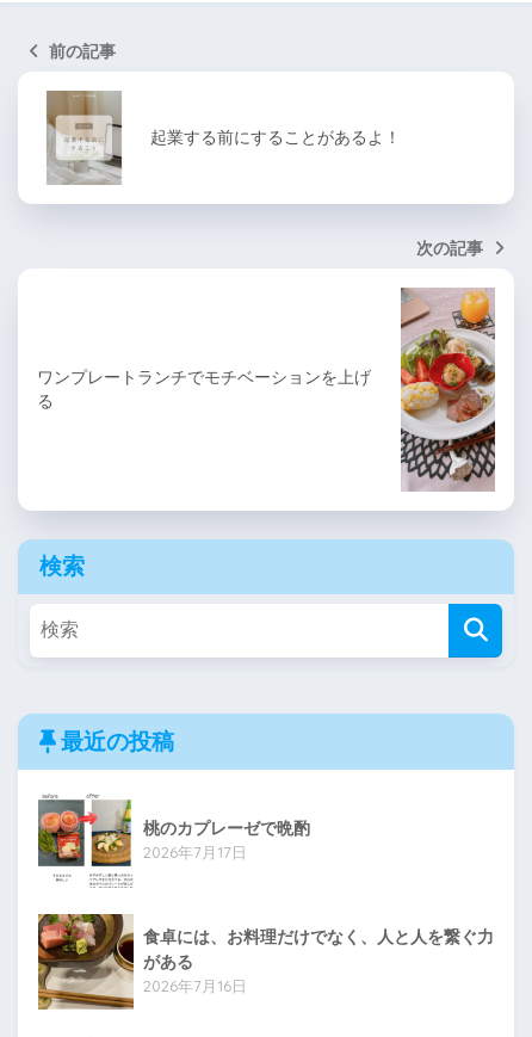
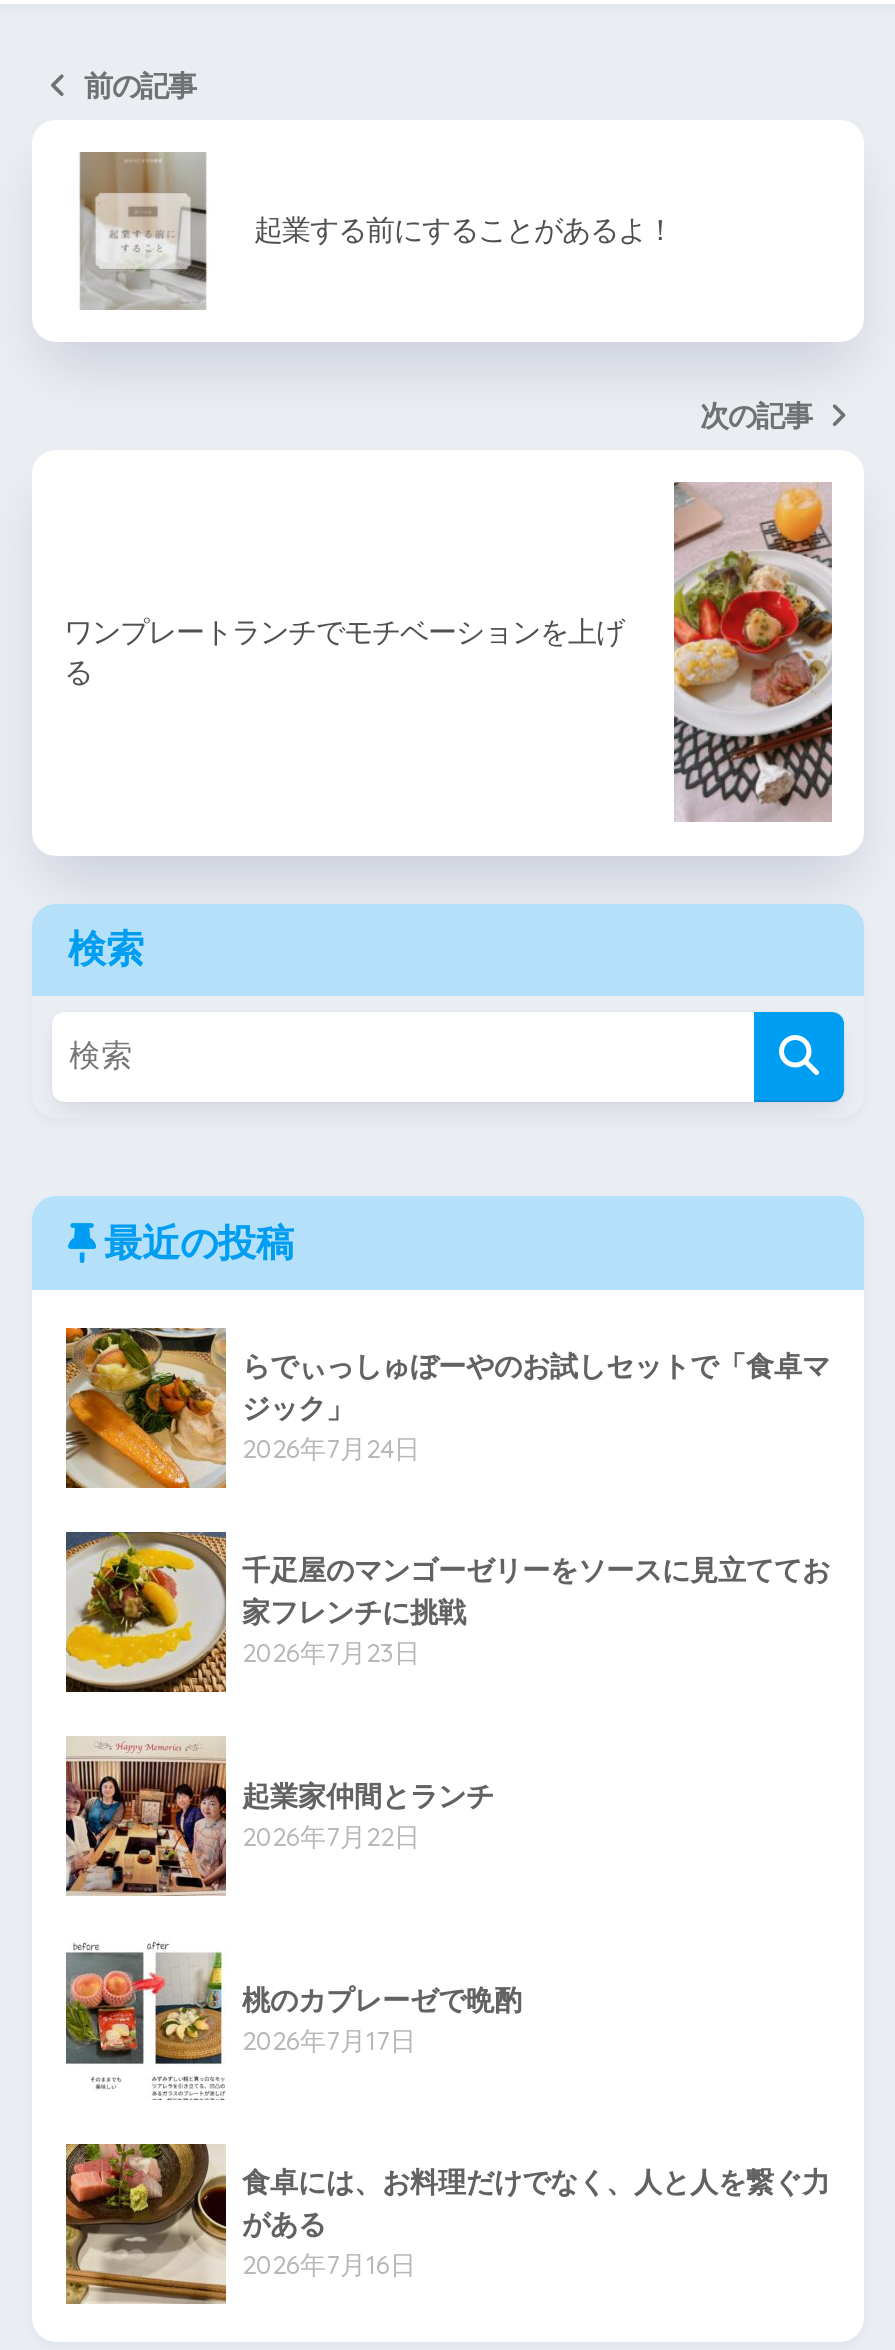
none -> [64,1326,830,1490] [image] | らでぃっしゅぼーやのお試しセットで「食卓マ | ジック」 | 2026年7月24日
none -> [64,1530,830,1694] [image] | 千疋屋のマンゴーゼリーをソースに見立ててお | 家フレンチに挑戦 | 2026年7月23日
none -> [64,1736,494,1898] [image] | 起業家仲間とランチ | 2026年7月22日

